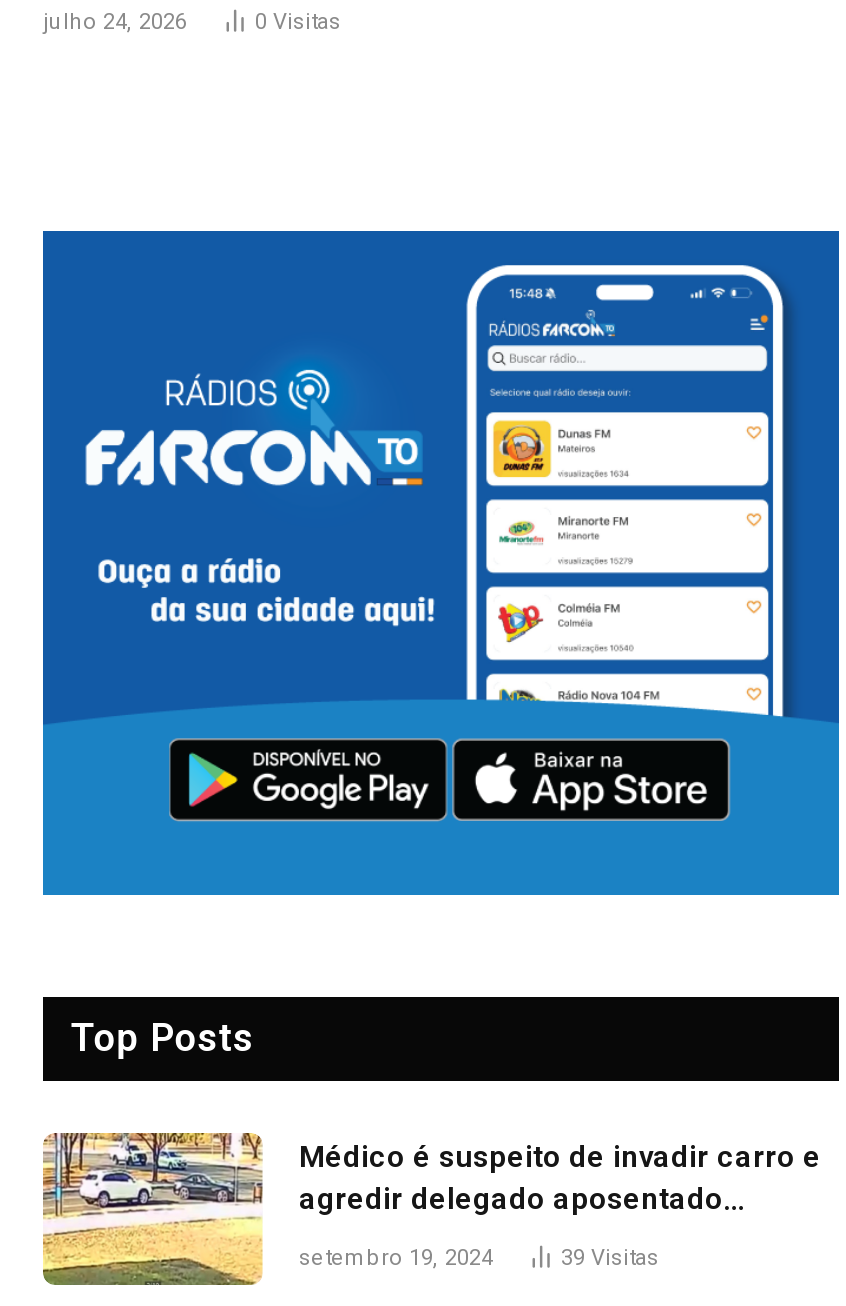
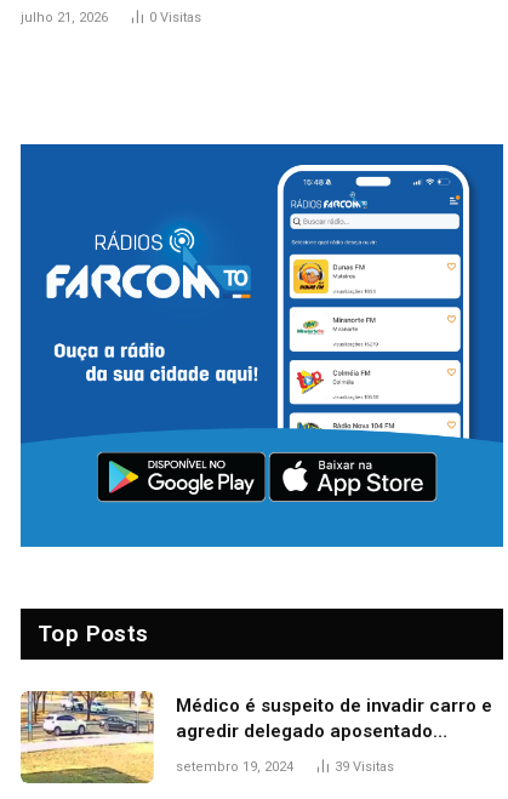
[43,9,187,35] julho 24, 2026 -> [21,10,108,25] julho 21, 2026

